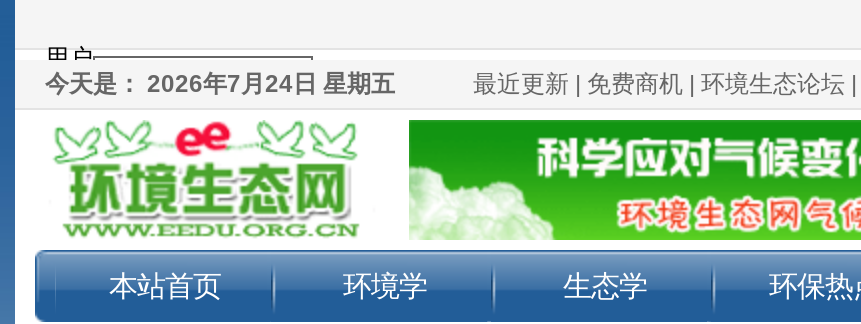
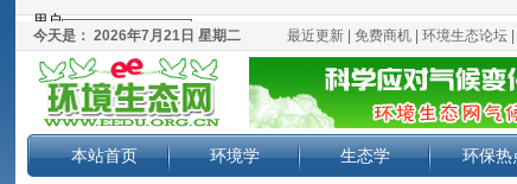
[45,70,401,98] 今天是：2026年7月24日 星期五 -> [33,27,244,44] 今天是：2026年7月21日 星期二

